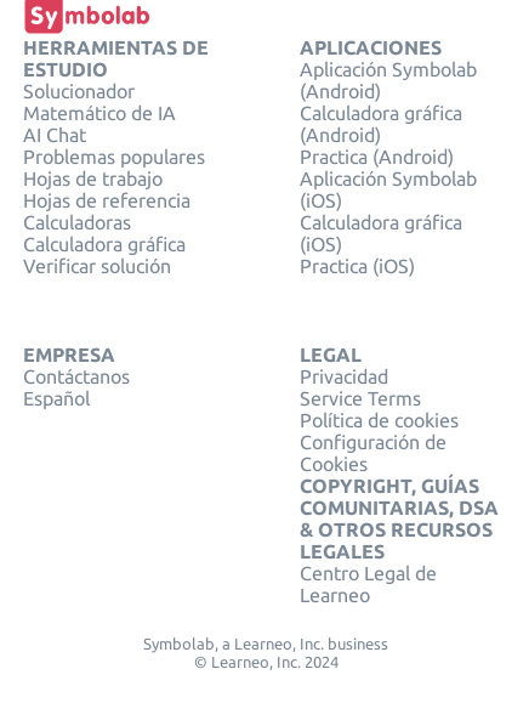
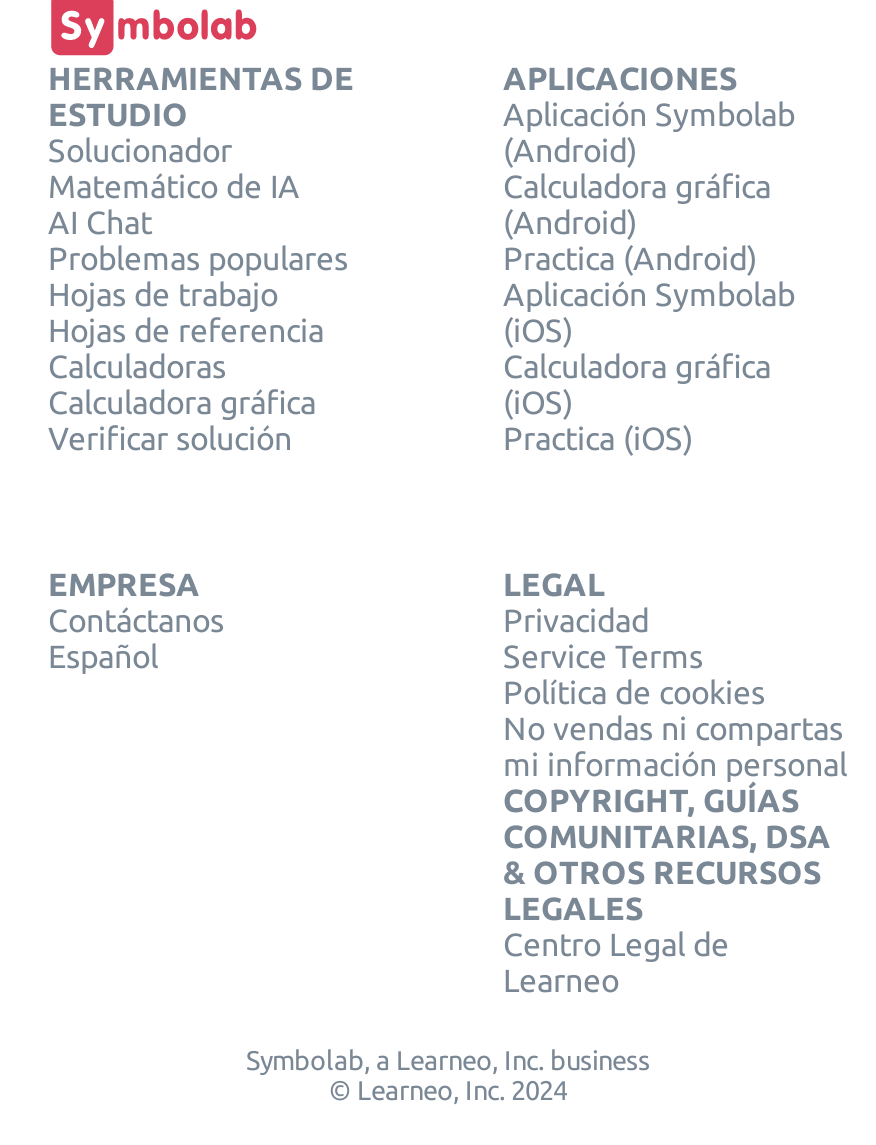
[299,432,446,475] Configuración de | Cookies -> [503,711,847,783] No vendas ni compartas | mi información personal

